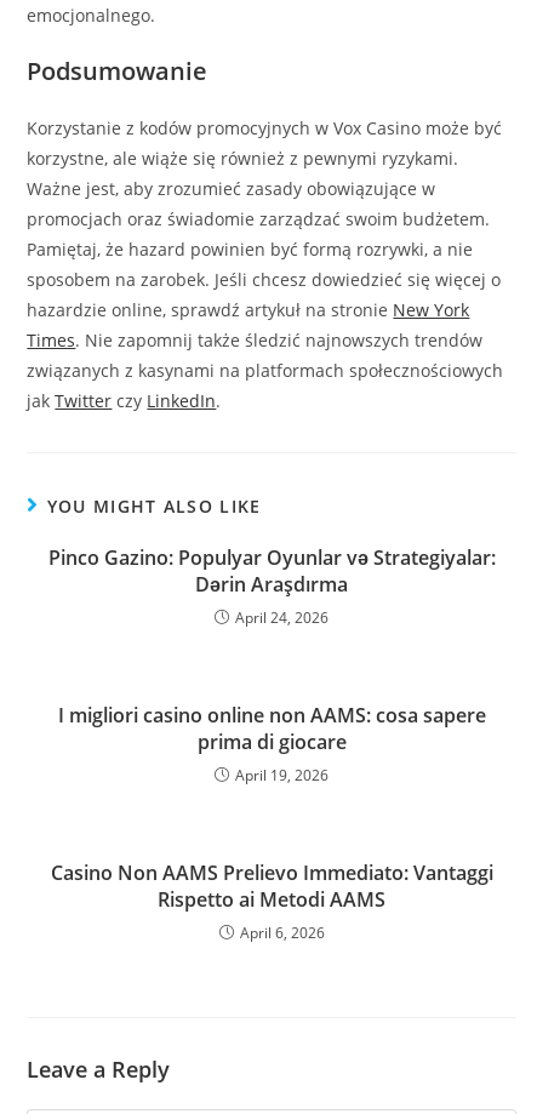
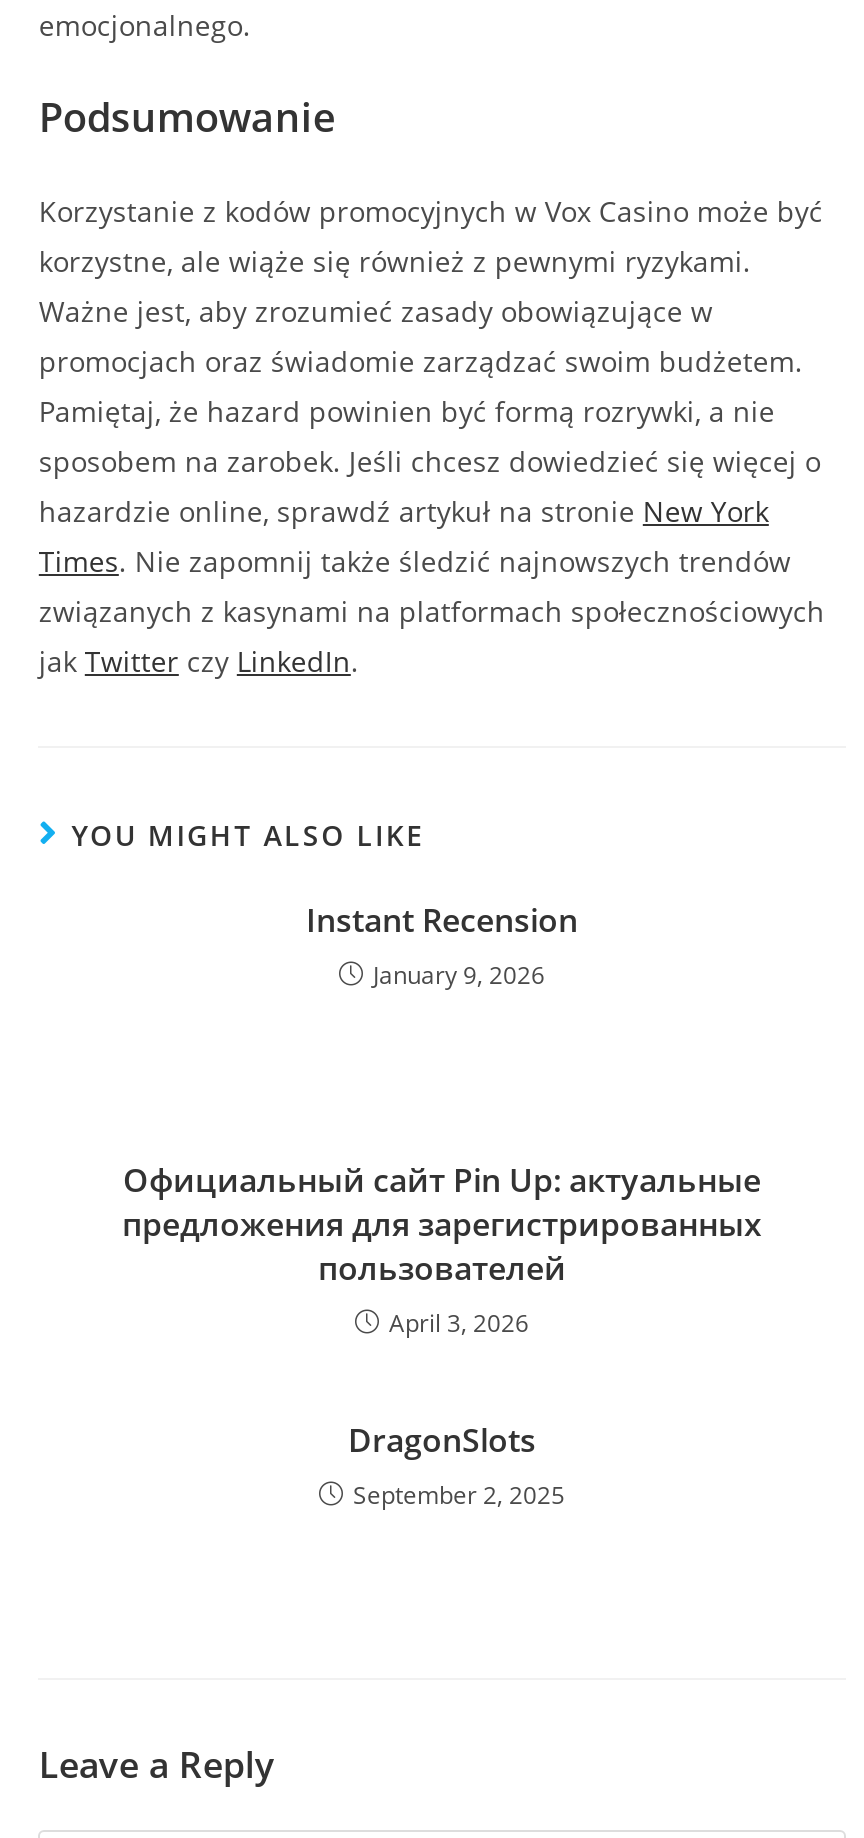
[48,544,495,628] Pinco Gazino: Populyar Oyunlar və Strategiyalar: | Dərin Araşdırma | April 24, 2026 -> [306,898,578,992] Instant Recension | January 9, 2026
[58,702,485,785] I migliori casino online non AAMS: cosa sapere | prima di giocare | April 19, 2026 -> [122,1158,762,1340] Официальный сайт Pin Up: актуальные | предложения для зарегистрированных | пользователей | April 3, 2026
[50,859,493,943] Casino Non AAMS Prelievo Immediato: Vantaggi | Rispetto ai Metodi AAMS | April 6, 2026 -> [348,1418,565,1512] DragonSlots | September 2, 2025

